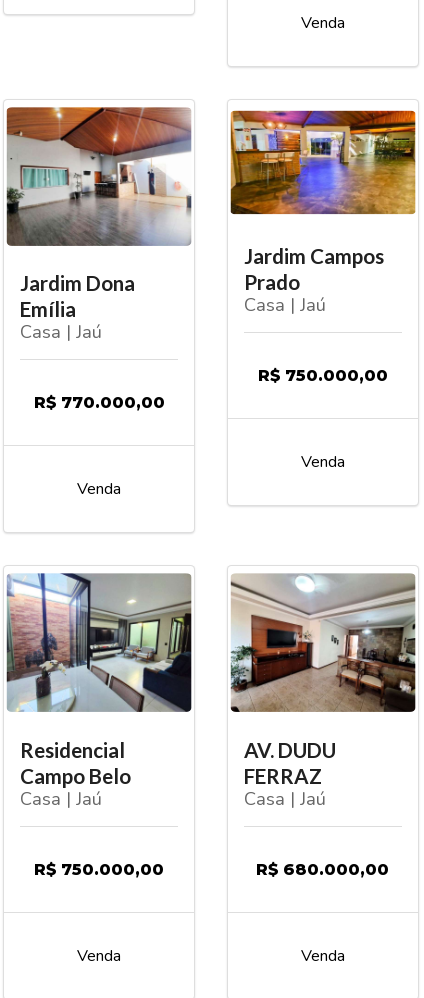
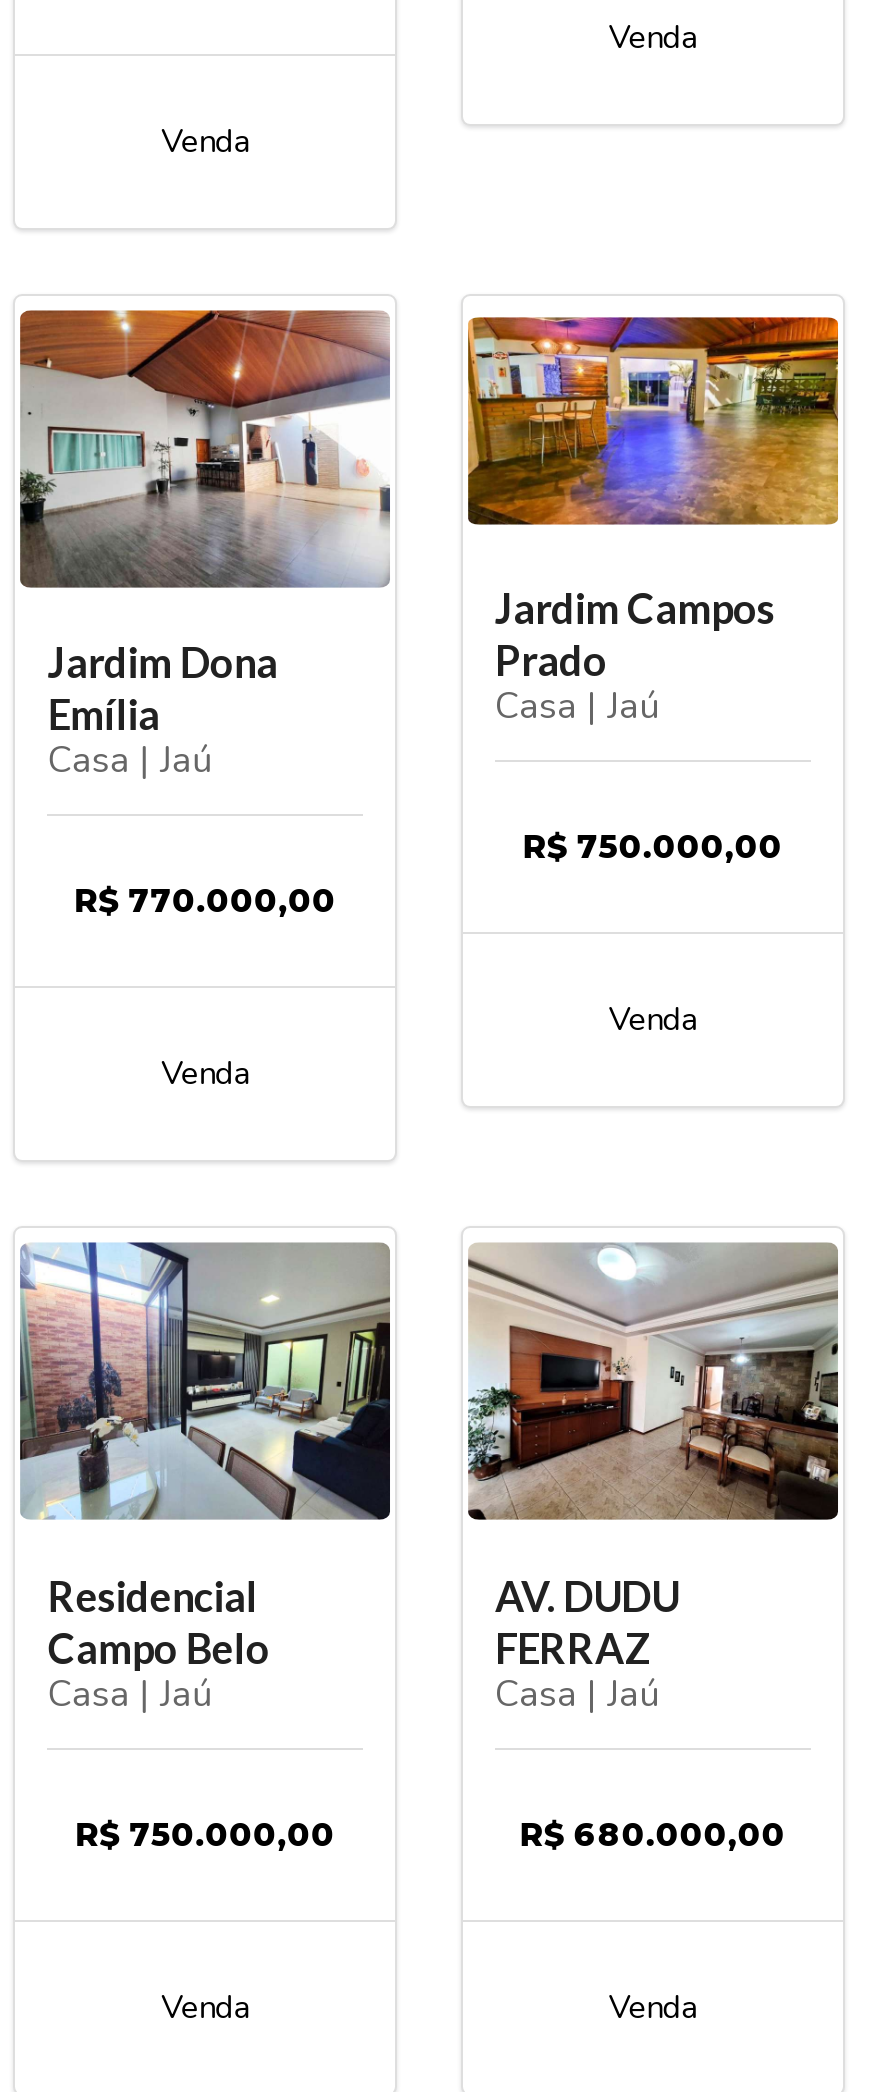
none -> [161,119,249,163] Venda

